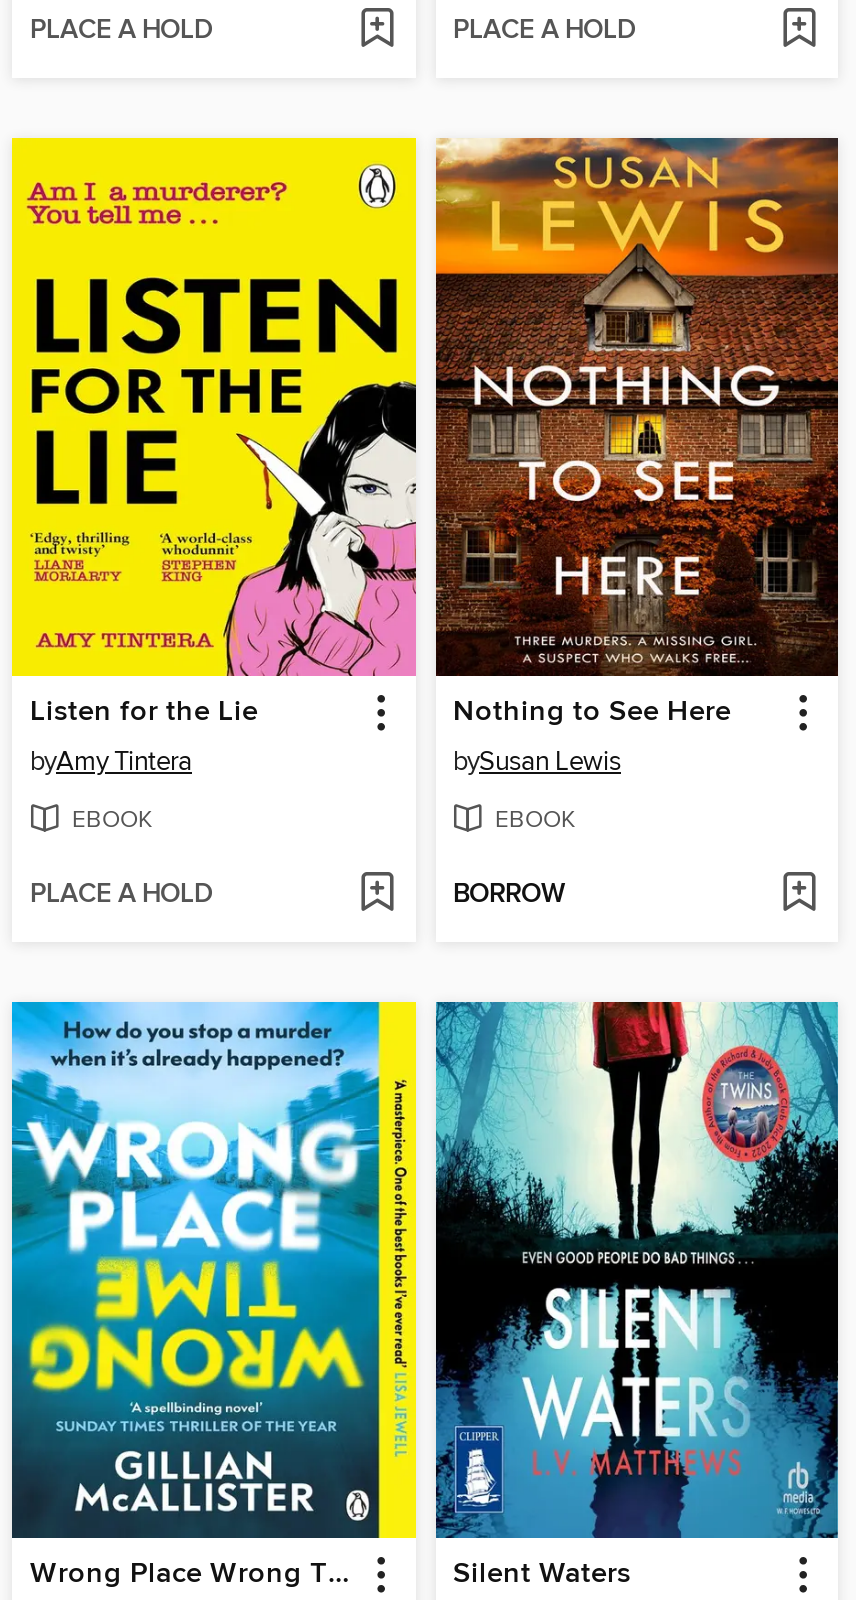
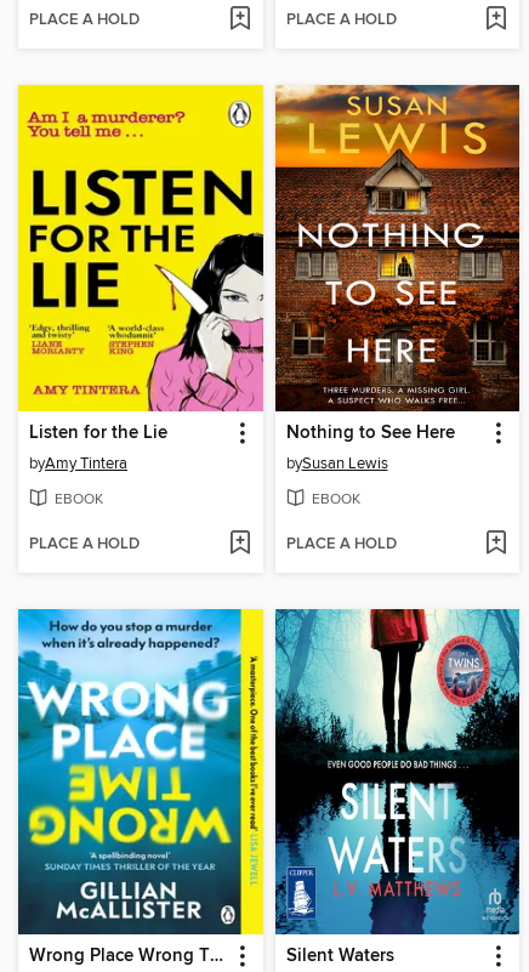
[453,877,565,911] BORROW -> [286,533,396,554] PLACE A HOLD

